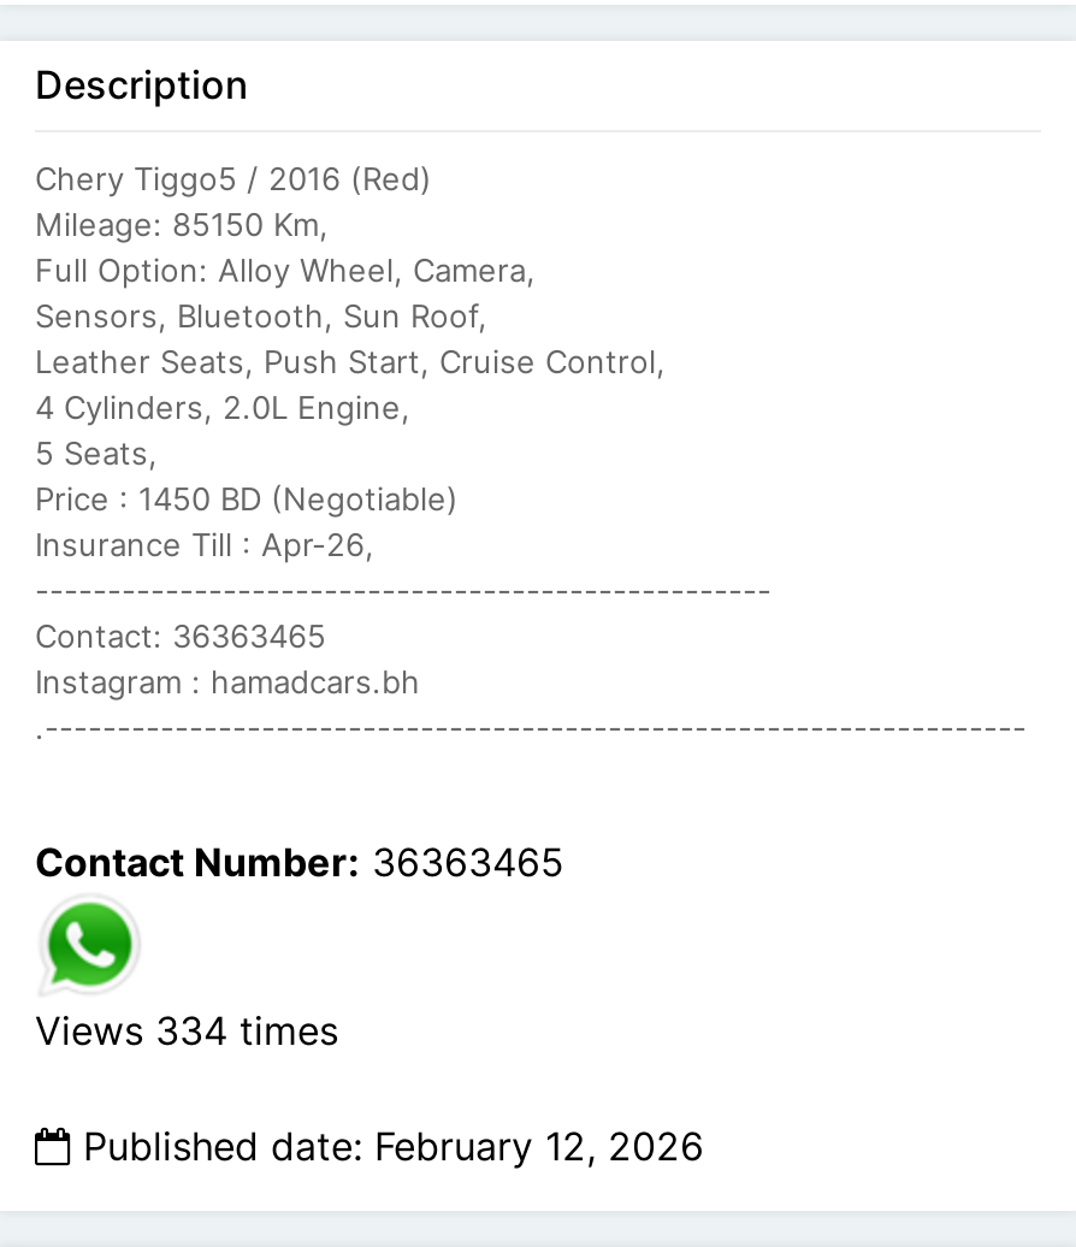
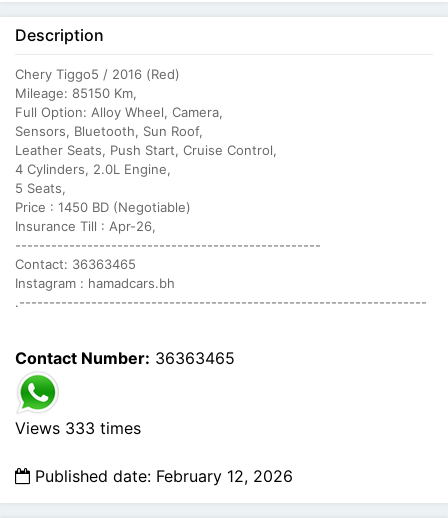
[35,1006,338,1054] Views 334 times -> [15,418,141,438] Views 333 times

